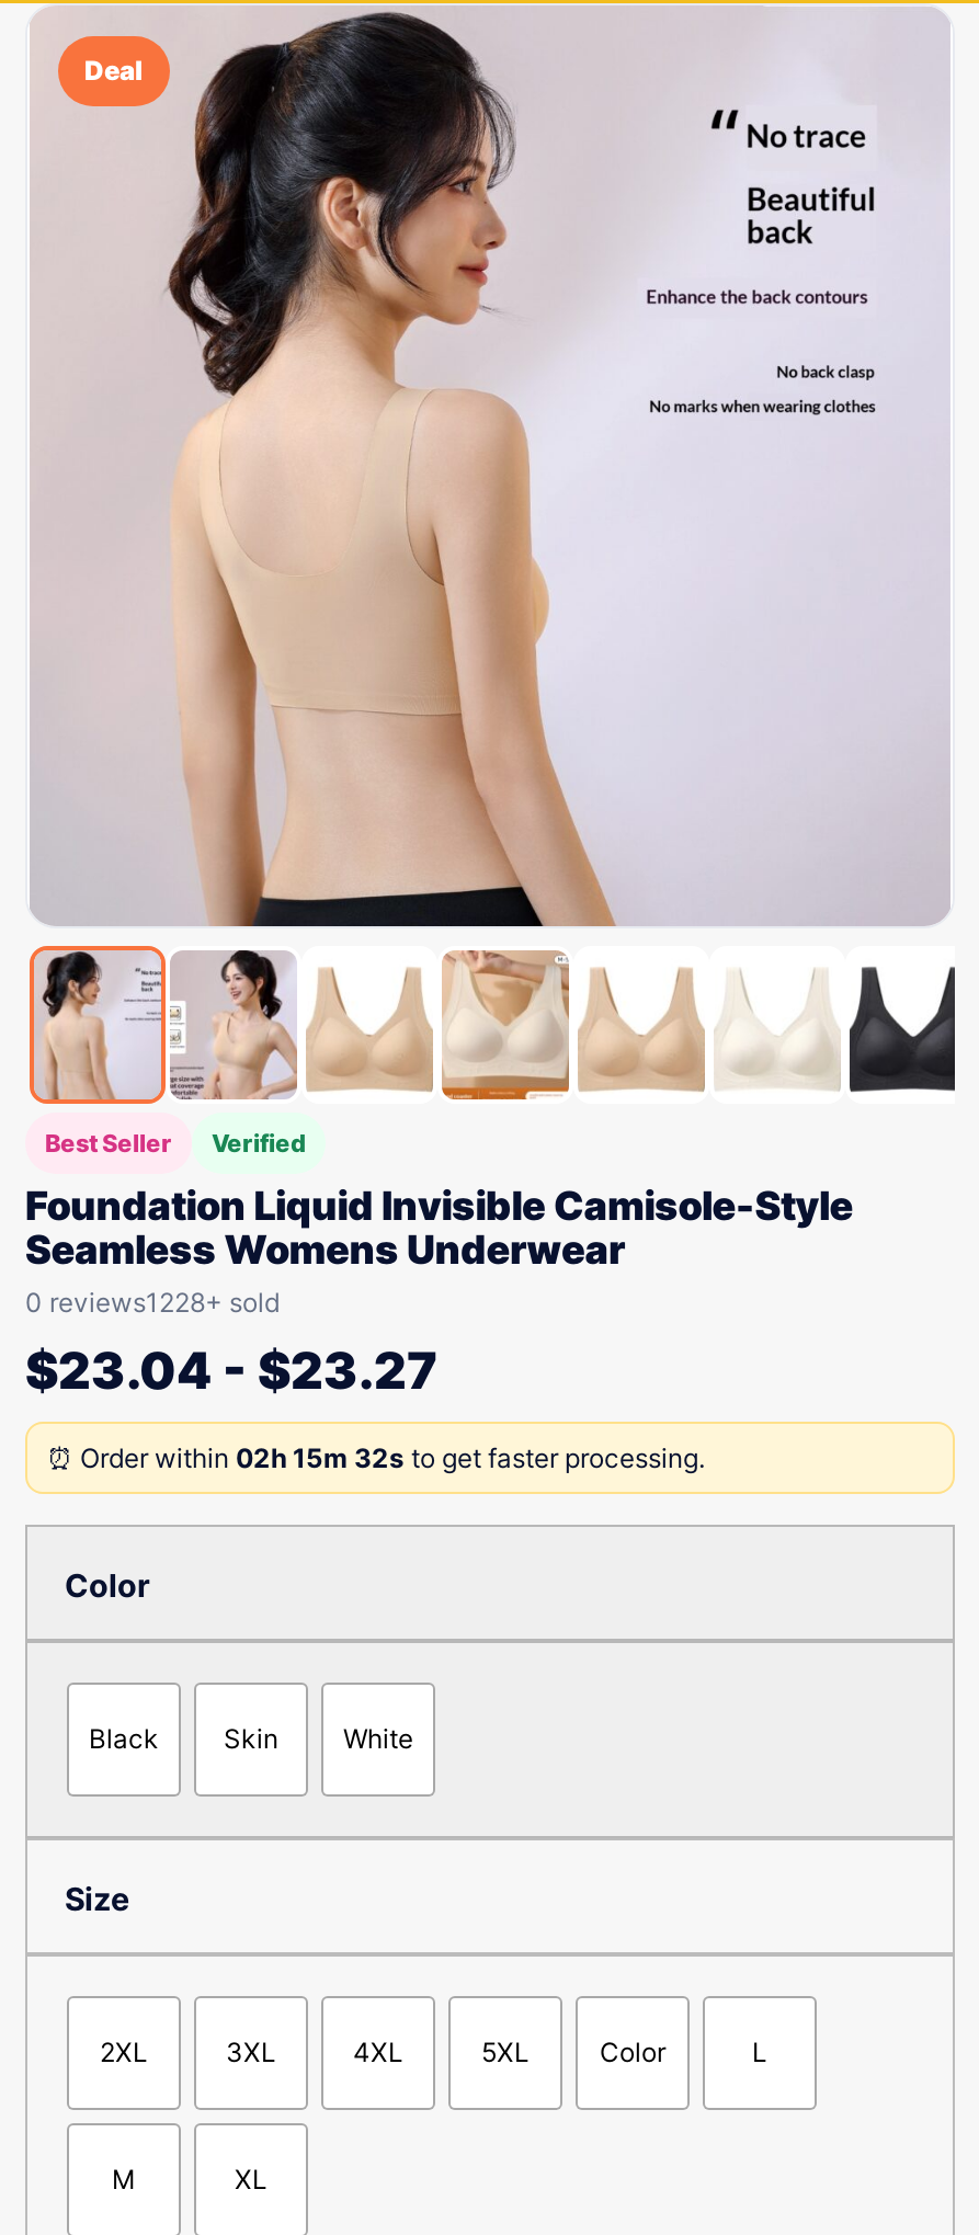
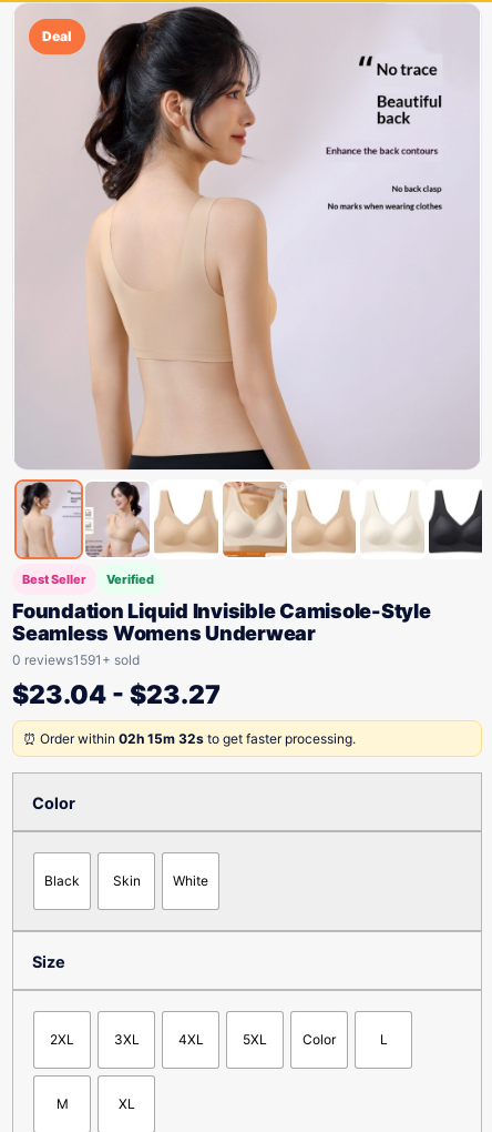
[25,1286,280,1319] 0 reviews1228+ sold -> [12,651,140,668] 0 reviews1591+ sold

